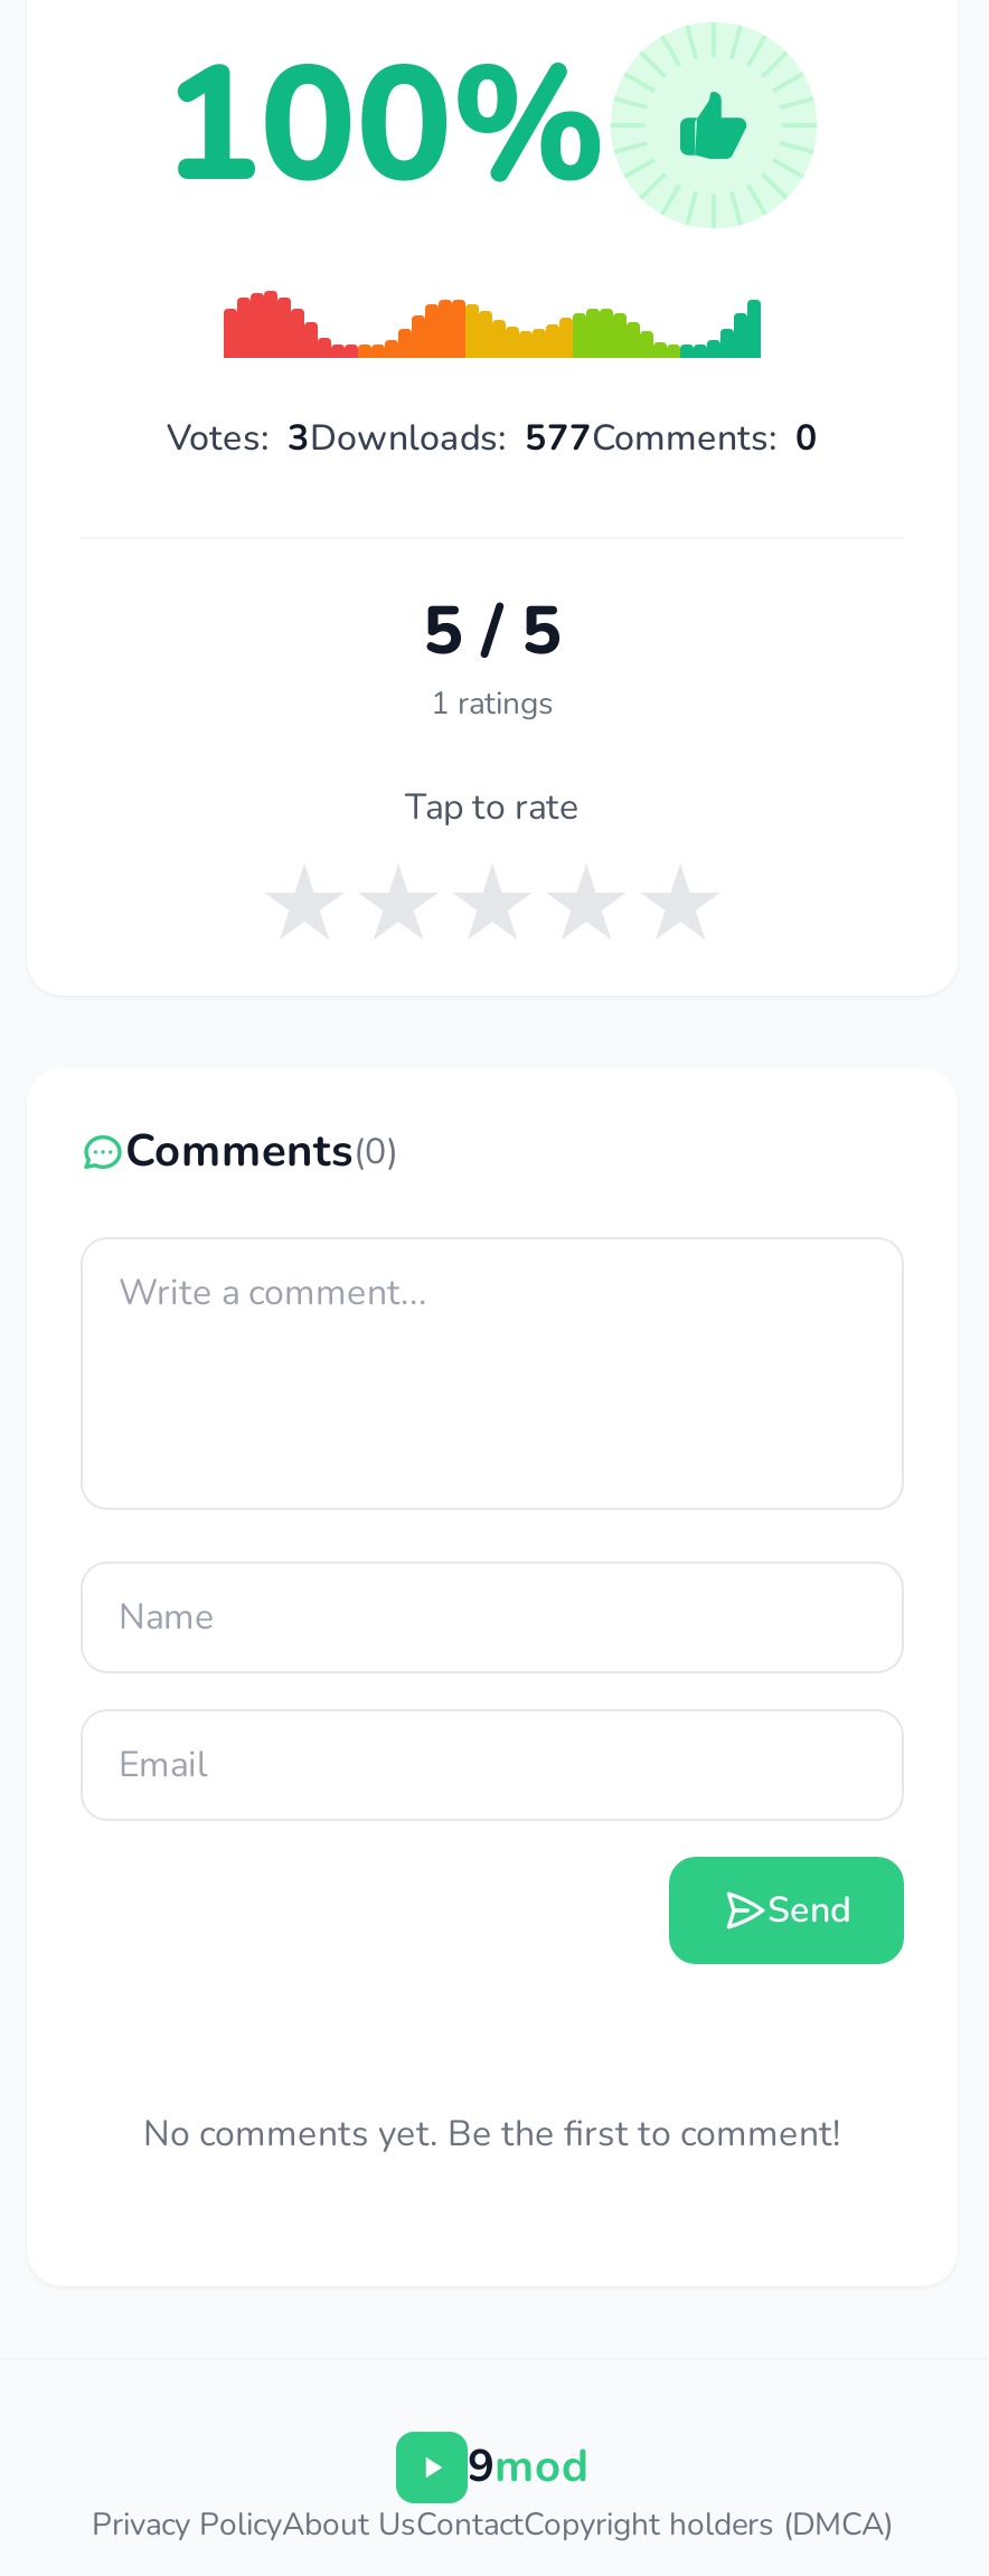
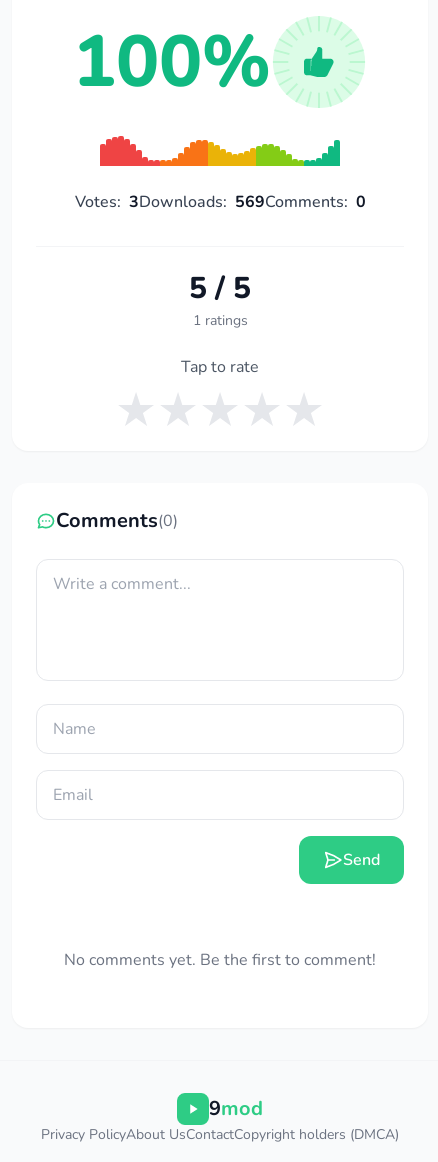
[167,414,818,463] Votes: 3Downloads: 577Comments: 0 -> [74,191,365,213] Votes: 3Downloads: 569Comments: 0

